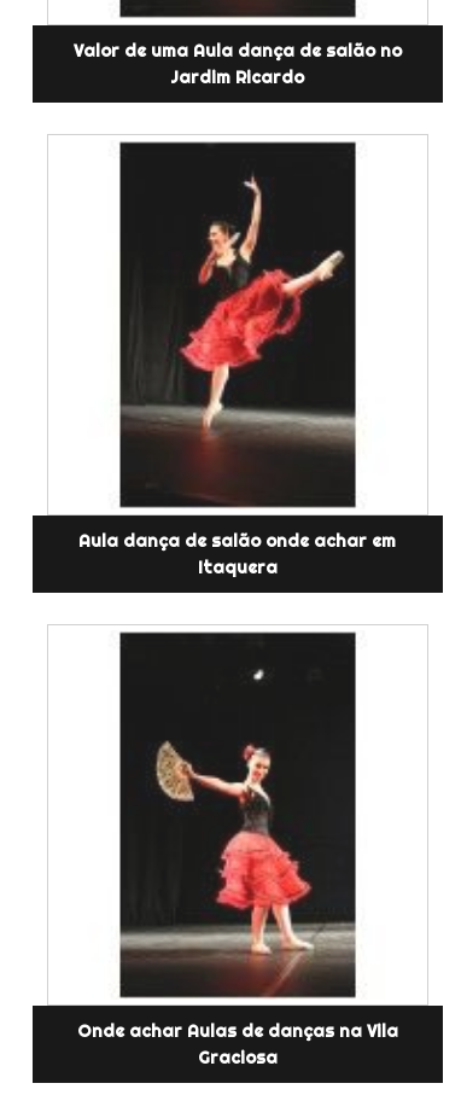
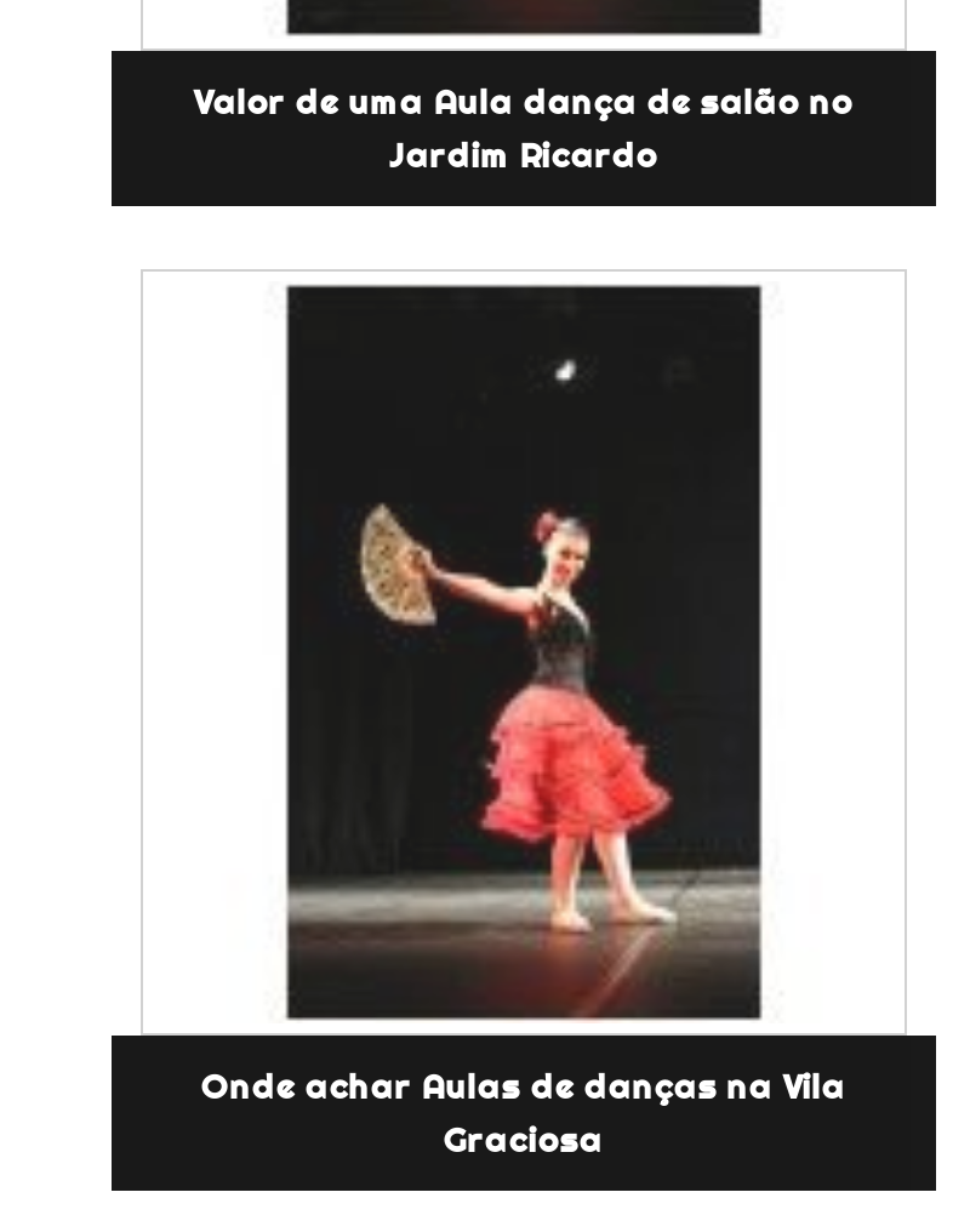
[119,176,356,471] [image] -> none
[79,530,396,579] Aula dança de salão onde achar em | Itaquera -> none

